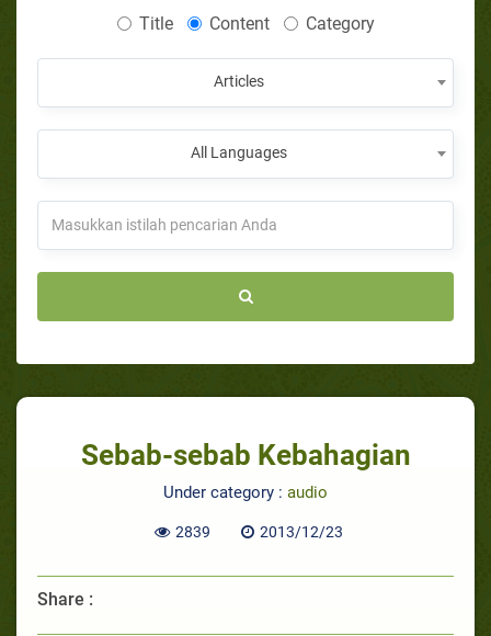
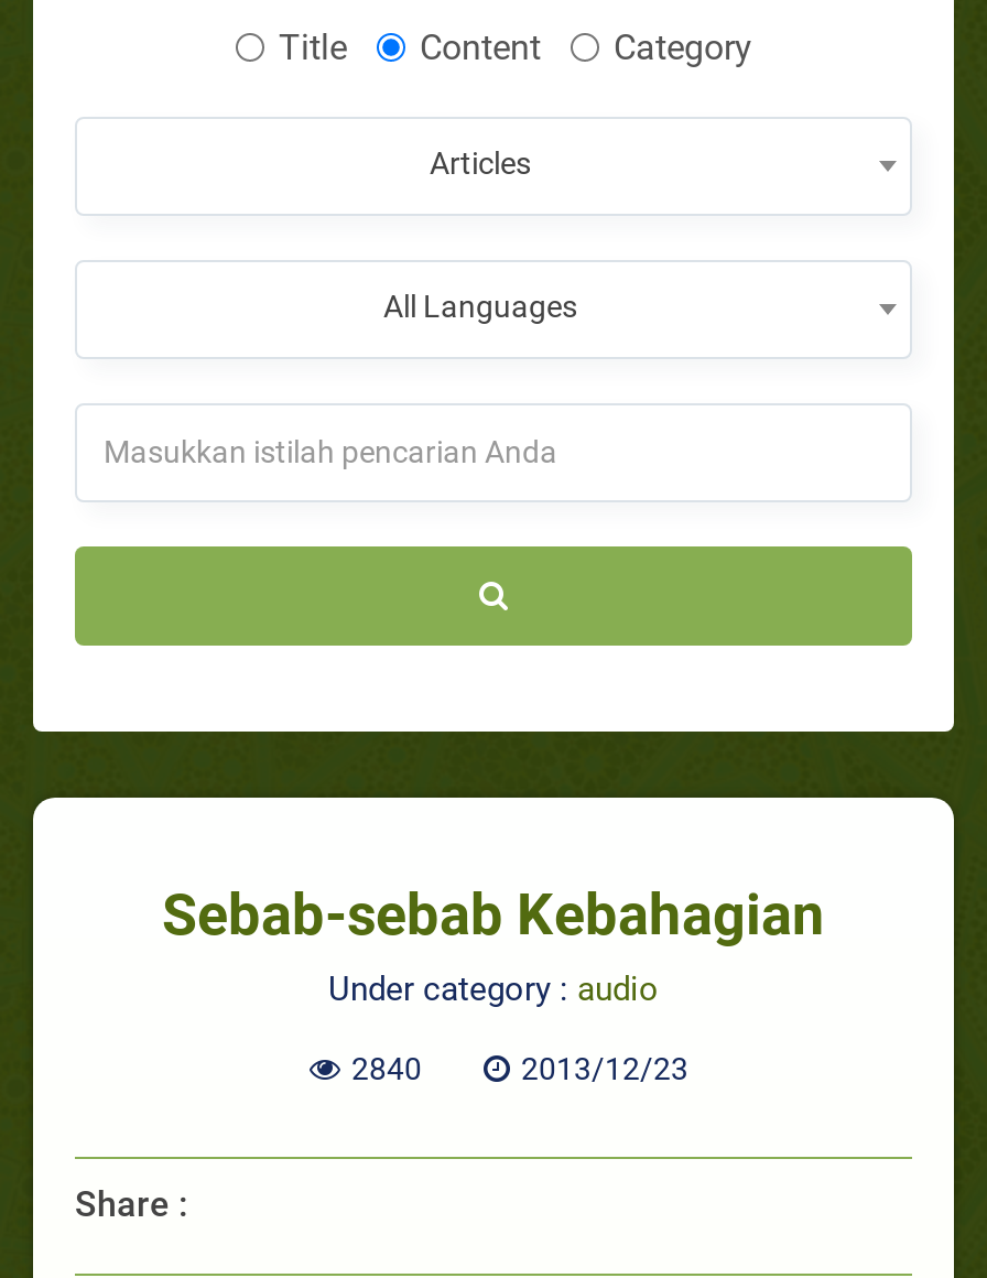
[175,523,210,540] 2839 -> [351,1050,422,1086] 2840

